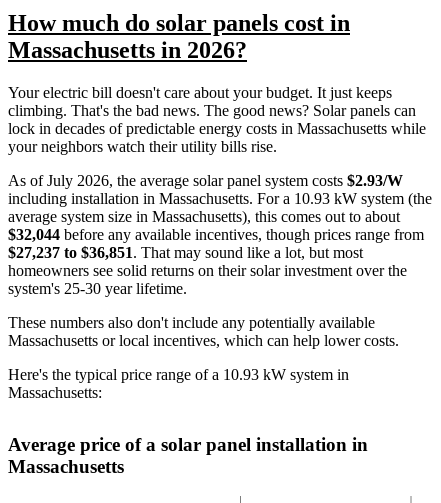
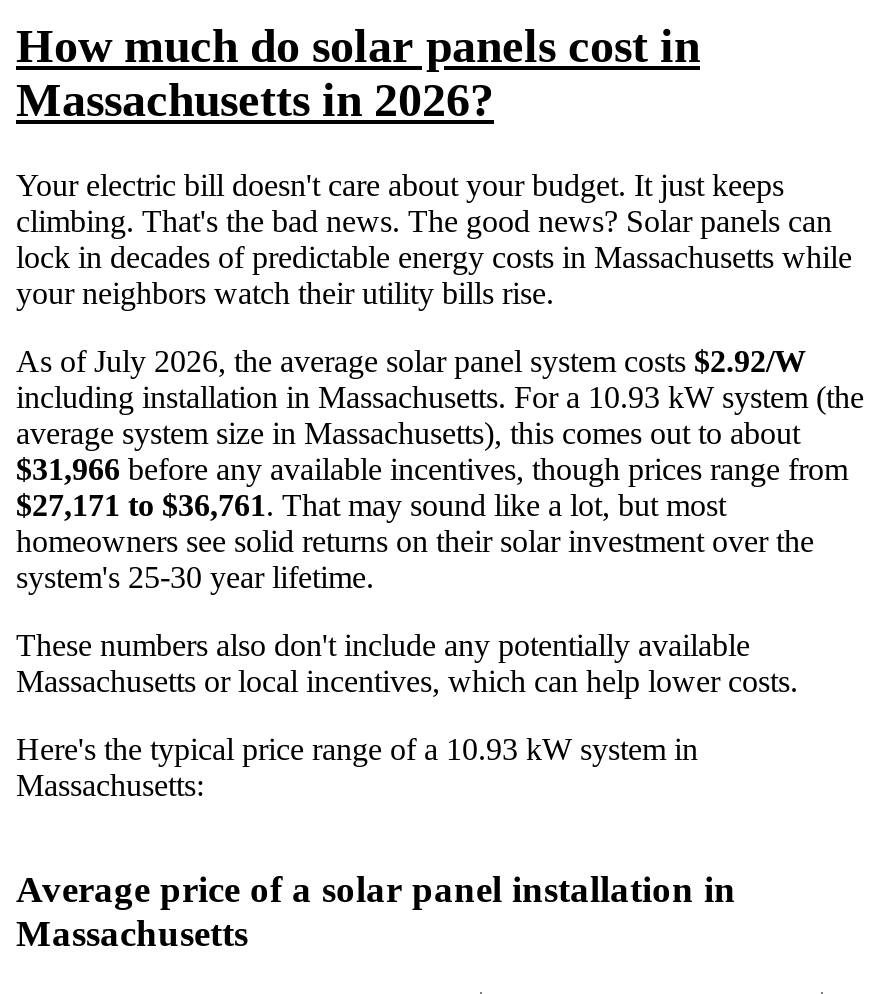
[8,172,403,189] As of July 2026, the average solar panel system costs $2.93/W -> [16,343,806,377] As of July 2026, the average solar panel system costs $2.92/W
[8,226,424,243] $32,044 before any available incentives, though prices range from -> [16,451,848,485] $31,966 before any available incentives, though prices range from
[8,244,363,261] $27,237 to $36,851. That may sound like a lot, but most -> [16,487,726,521] $27,171 to $36,761. That may sound like a lot, but most

